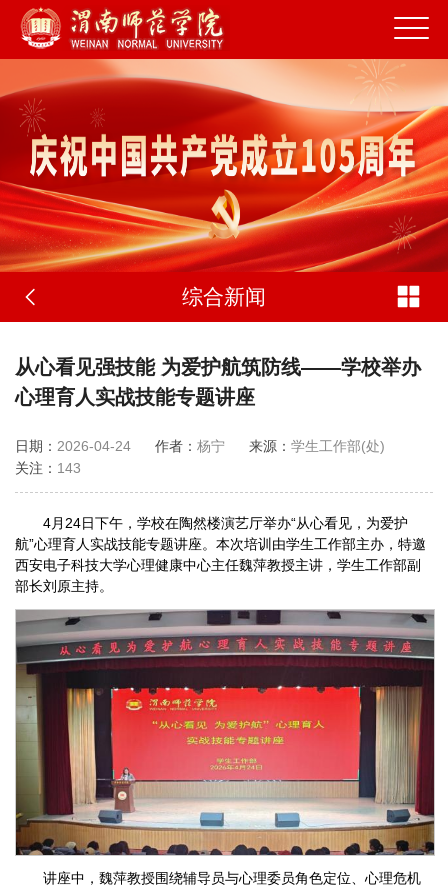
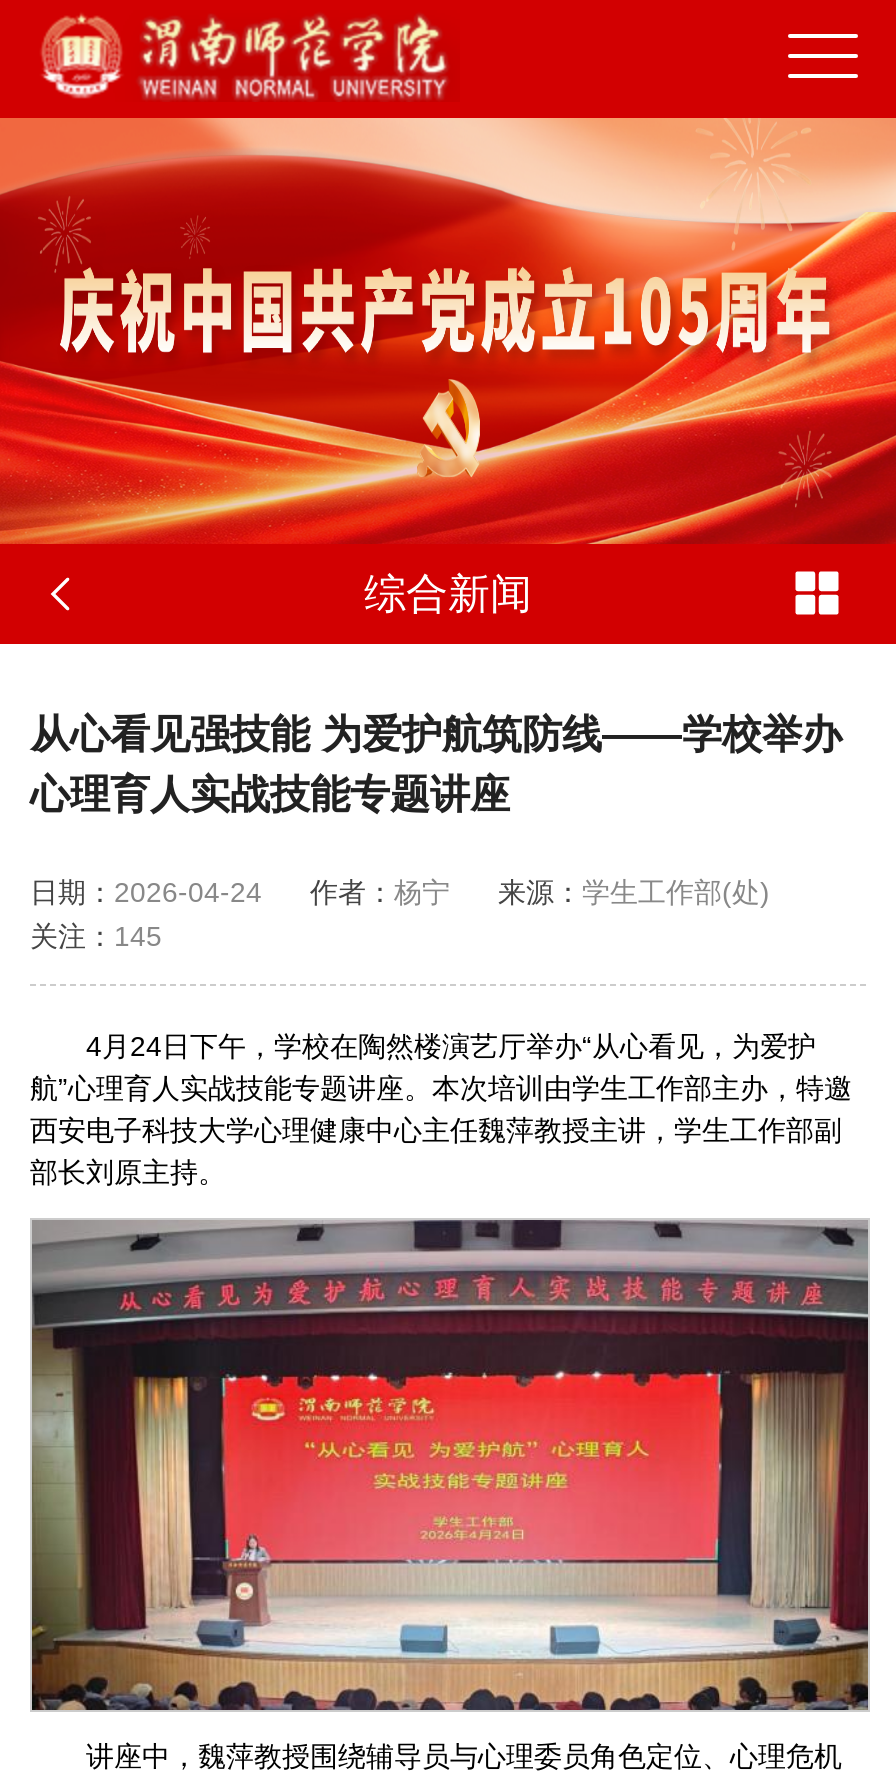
[15,460,81,476] 关注：143 -> [30,920,162,952] 关注：145

